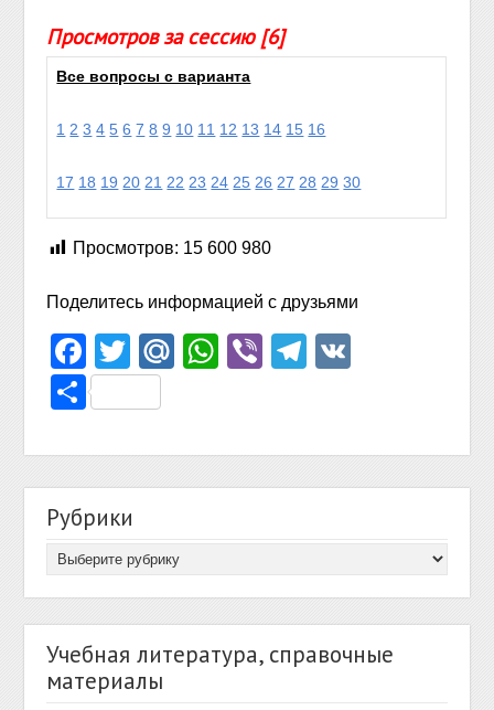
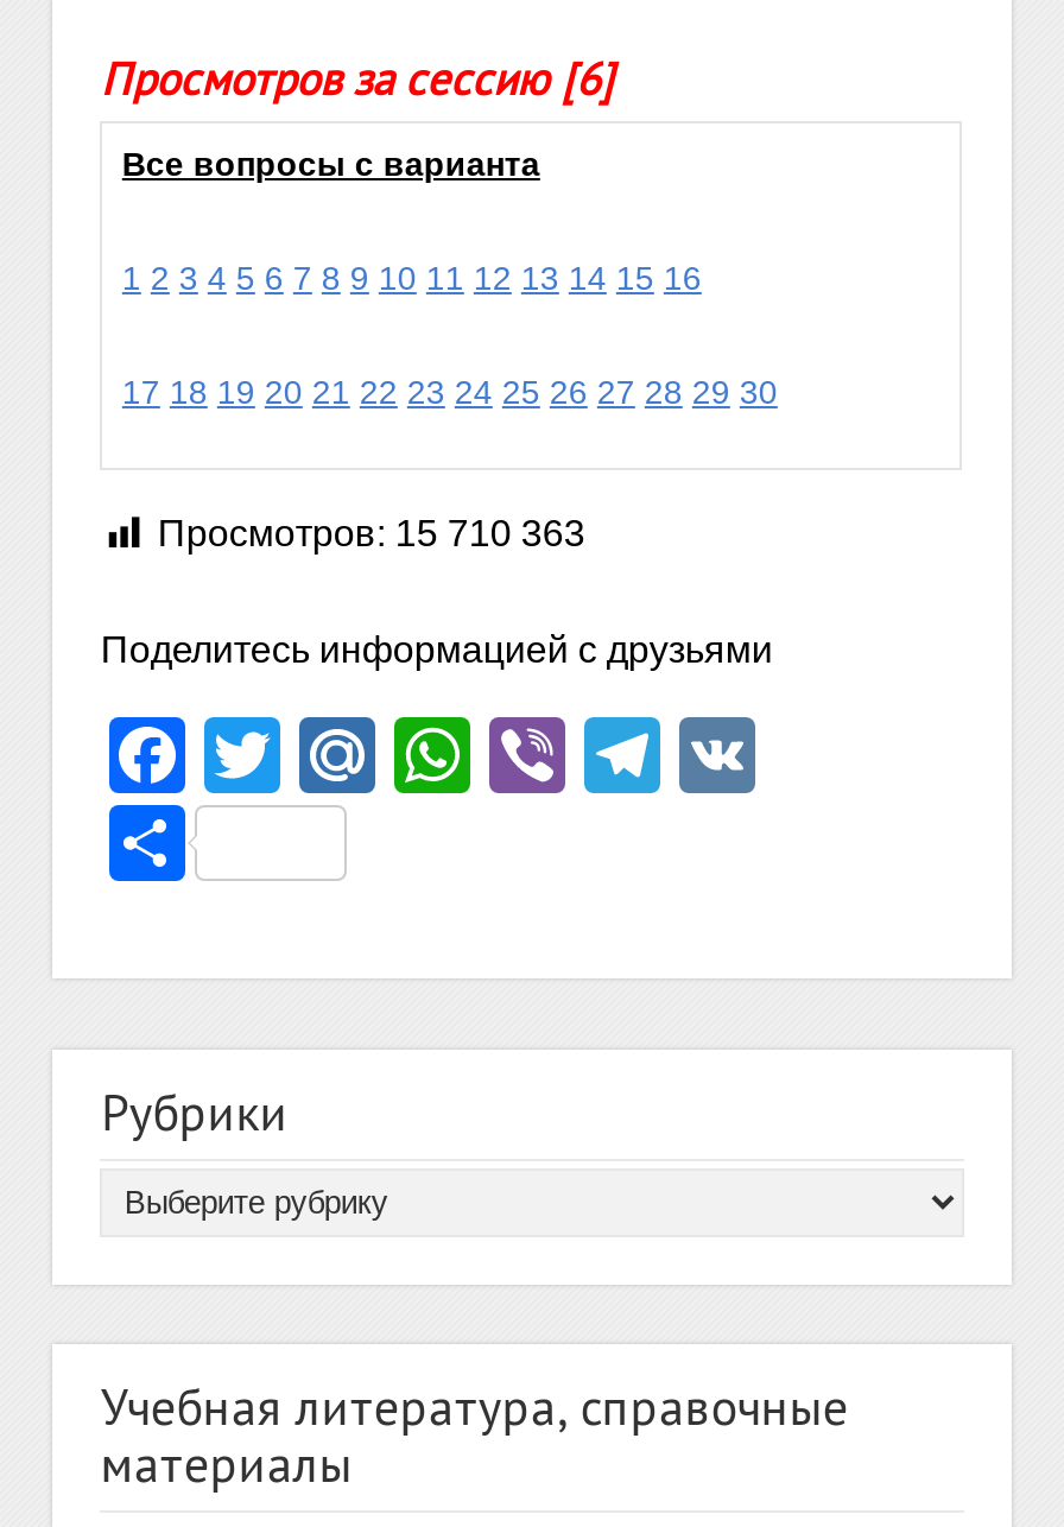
[73,239,272,257] Просмотров: 15 600 980 -> [158,513,585,553] Просмотров: 15 710 363

